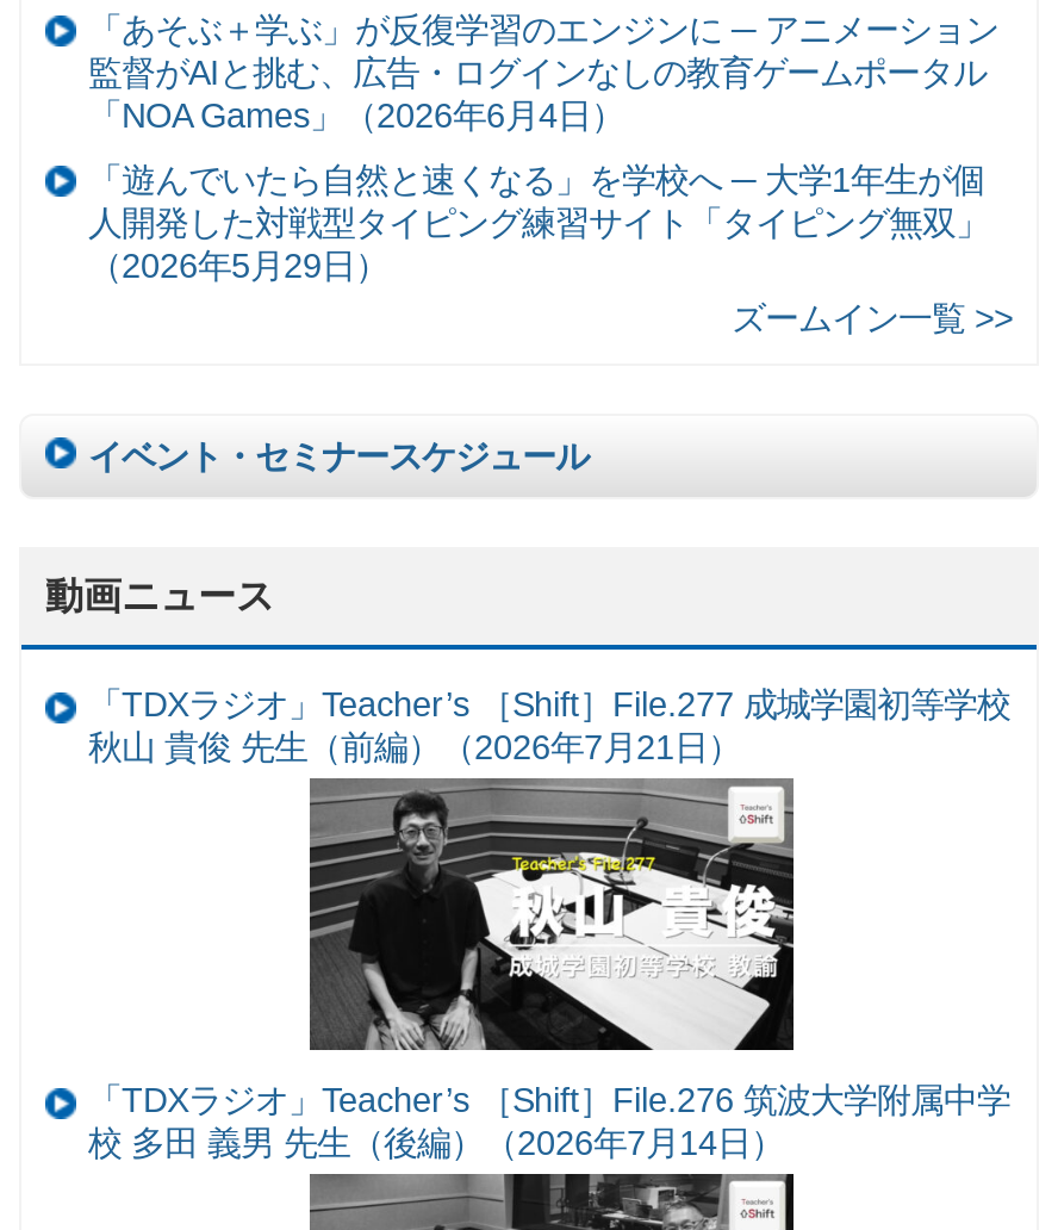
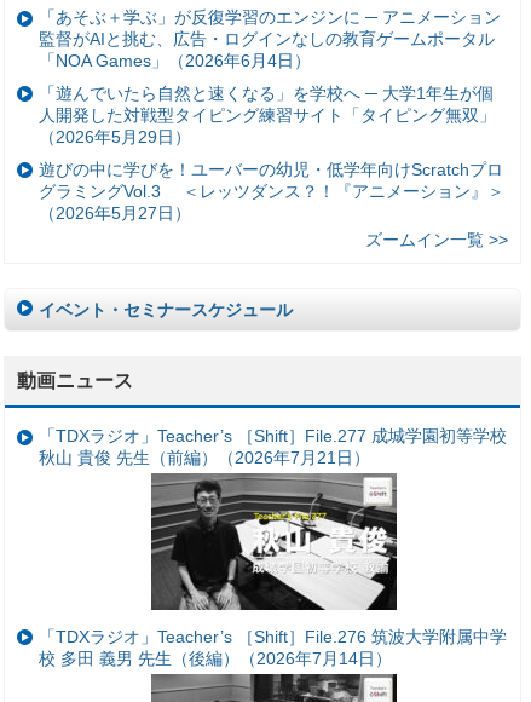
none -> [39,159,504,222] 遊びの中に学びを！ユーバーの幼児・低学年向けScratchプロ | グラミングVol.3 ＜レッツダンス？！『アニメーション』＞ | （2026年5月27日）

